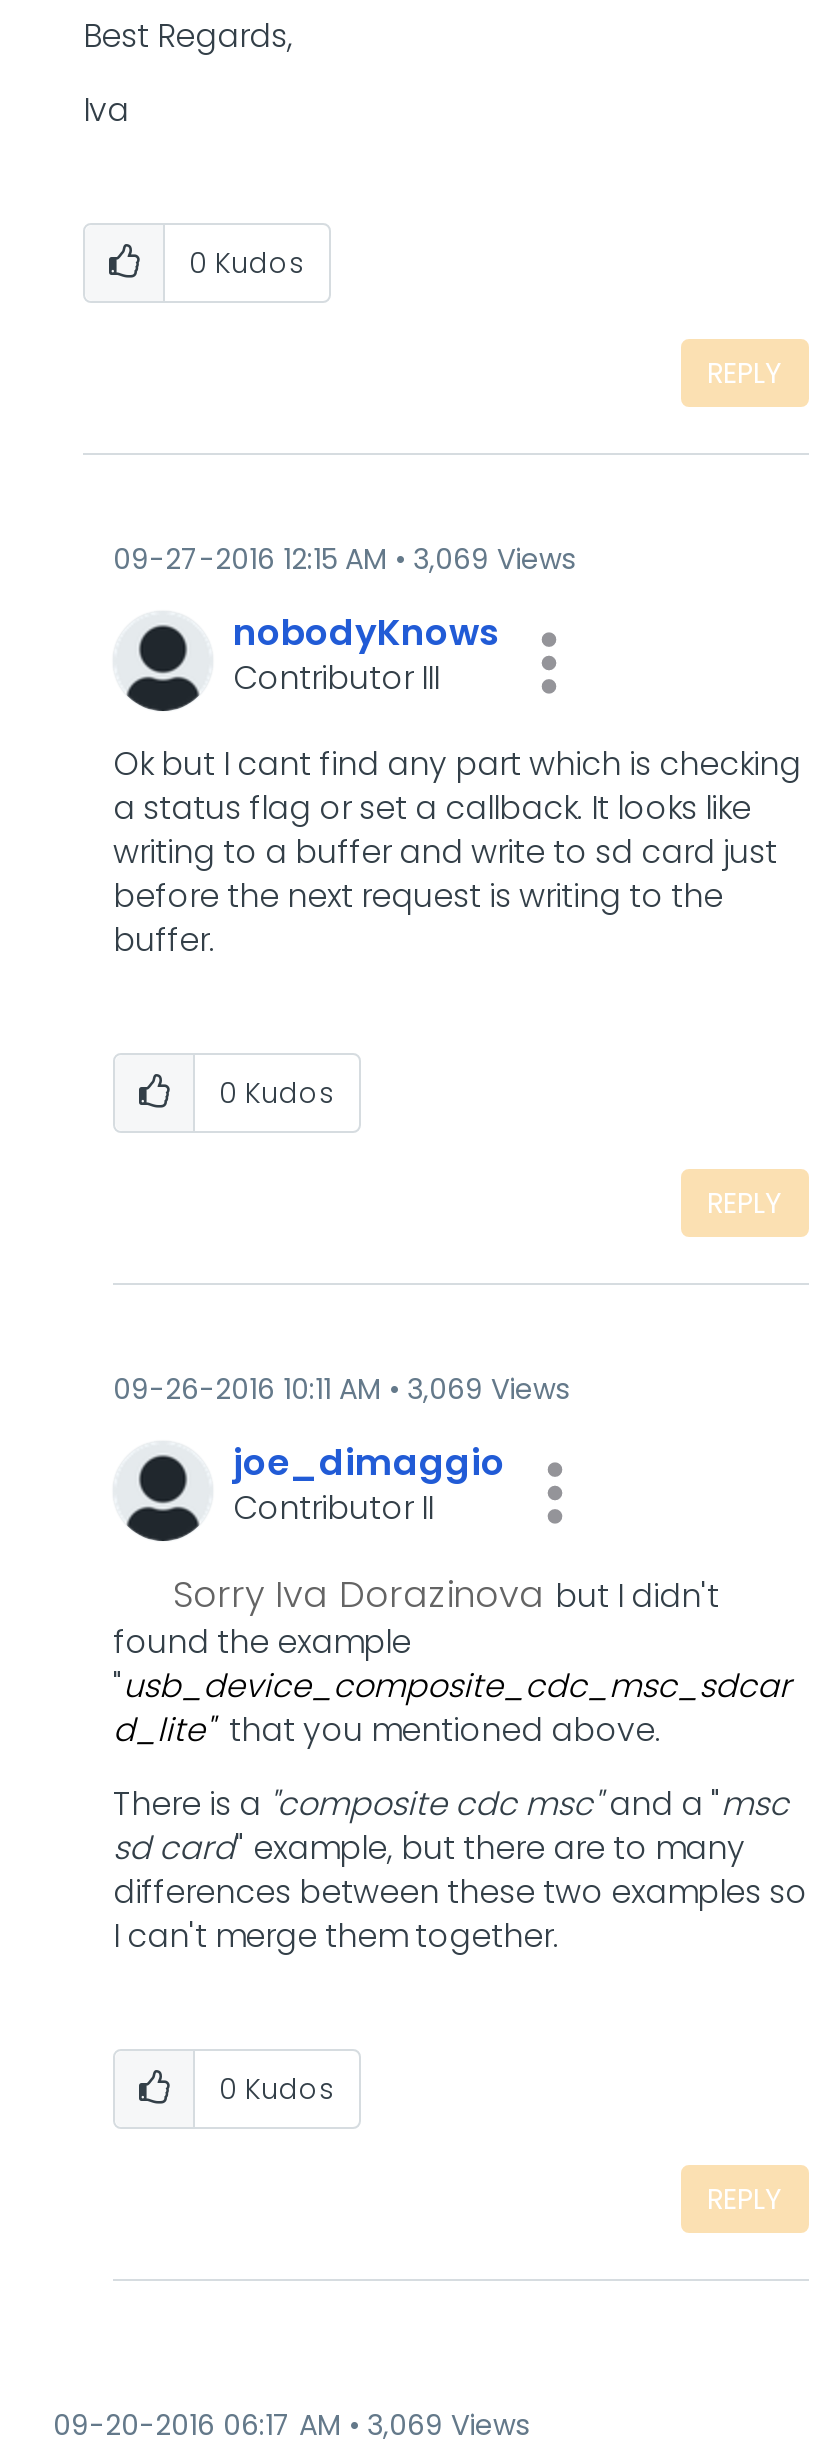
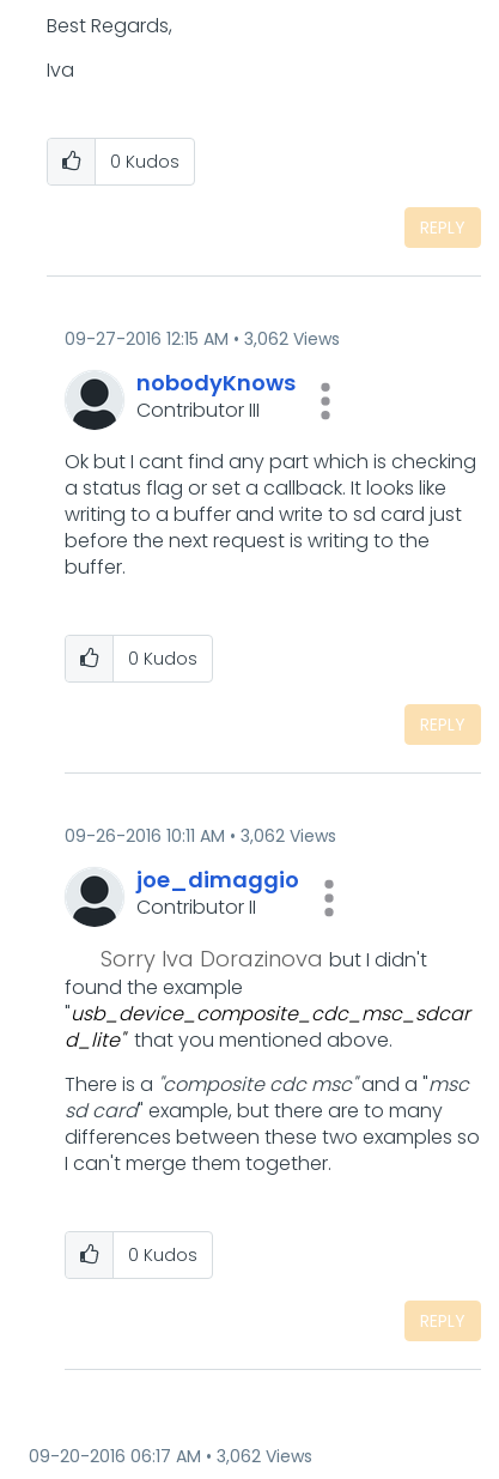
[113,538,575,578] 09-27-2016 12:15 AM 3,069 Views -> [65,326,340,350] 09-27-2016 12:15 AM 3,062 Views
[113,1368,569,1408] 09-26-2016 10:11 AM 3,069 Views -> [65,823,336,847] 09-26-2016 10:11 AM 3,062 Views
[53,2404,529,2444] 09-20-2016 06:17 AM 3,069 Views -> [29,1444,312,1468] 09-20-2016 06:17 AM 3,062 Views

